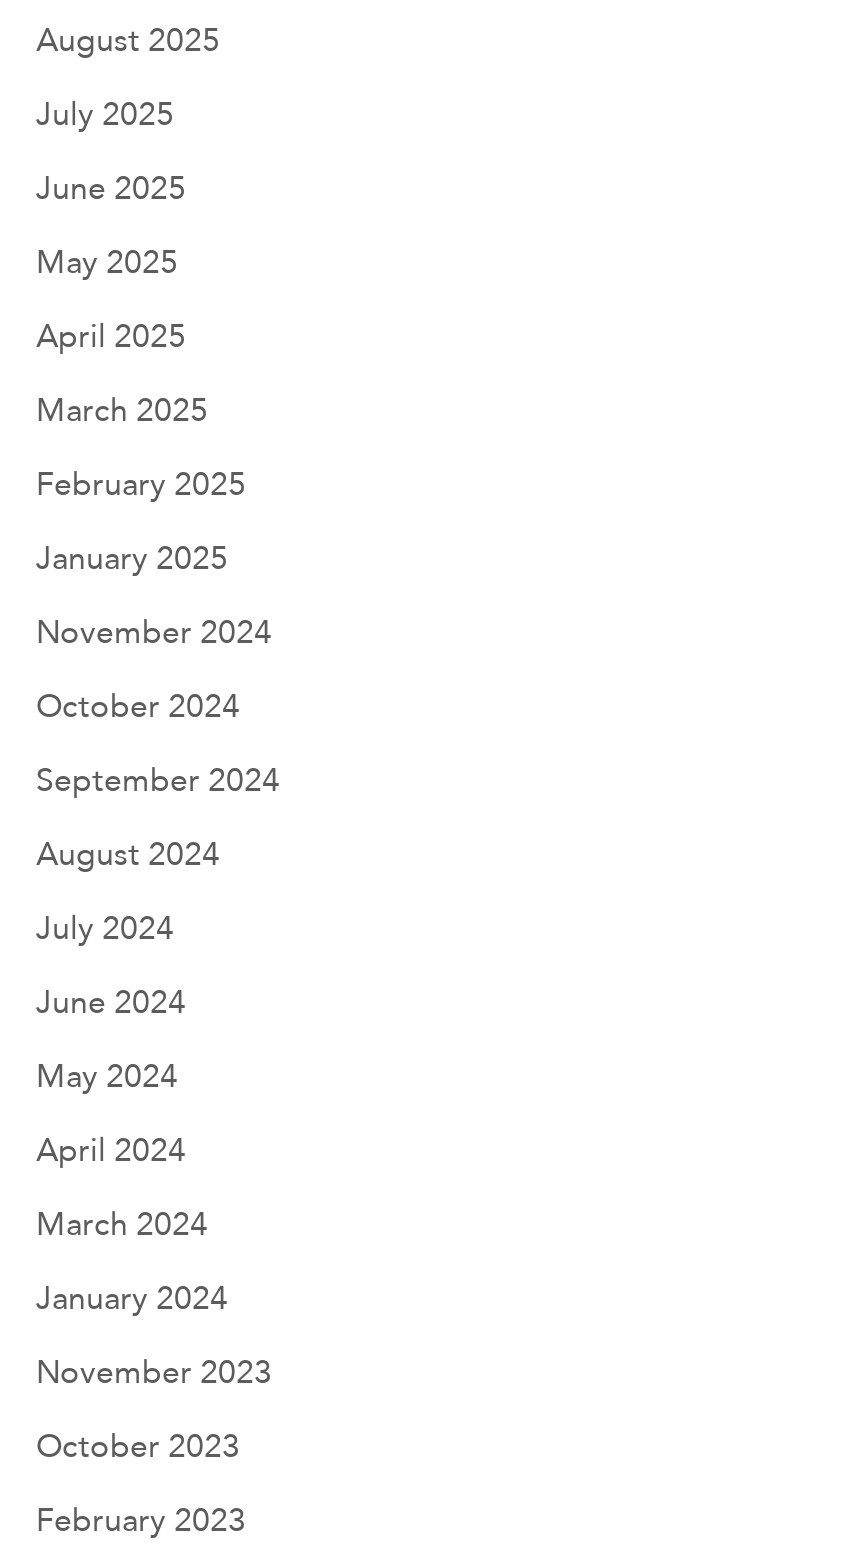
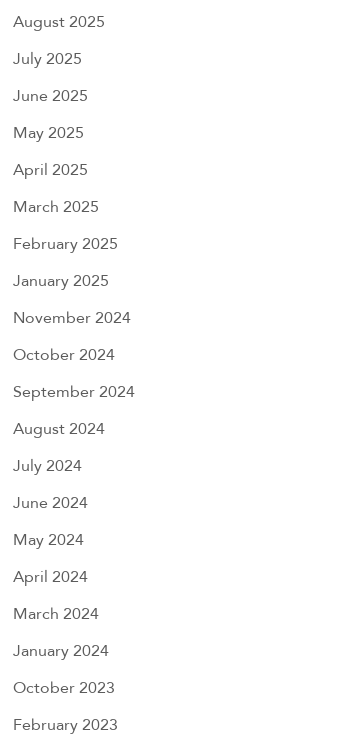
[36,1348,272,1396] November 2023 -> none

